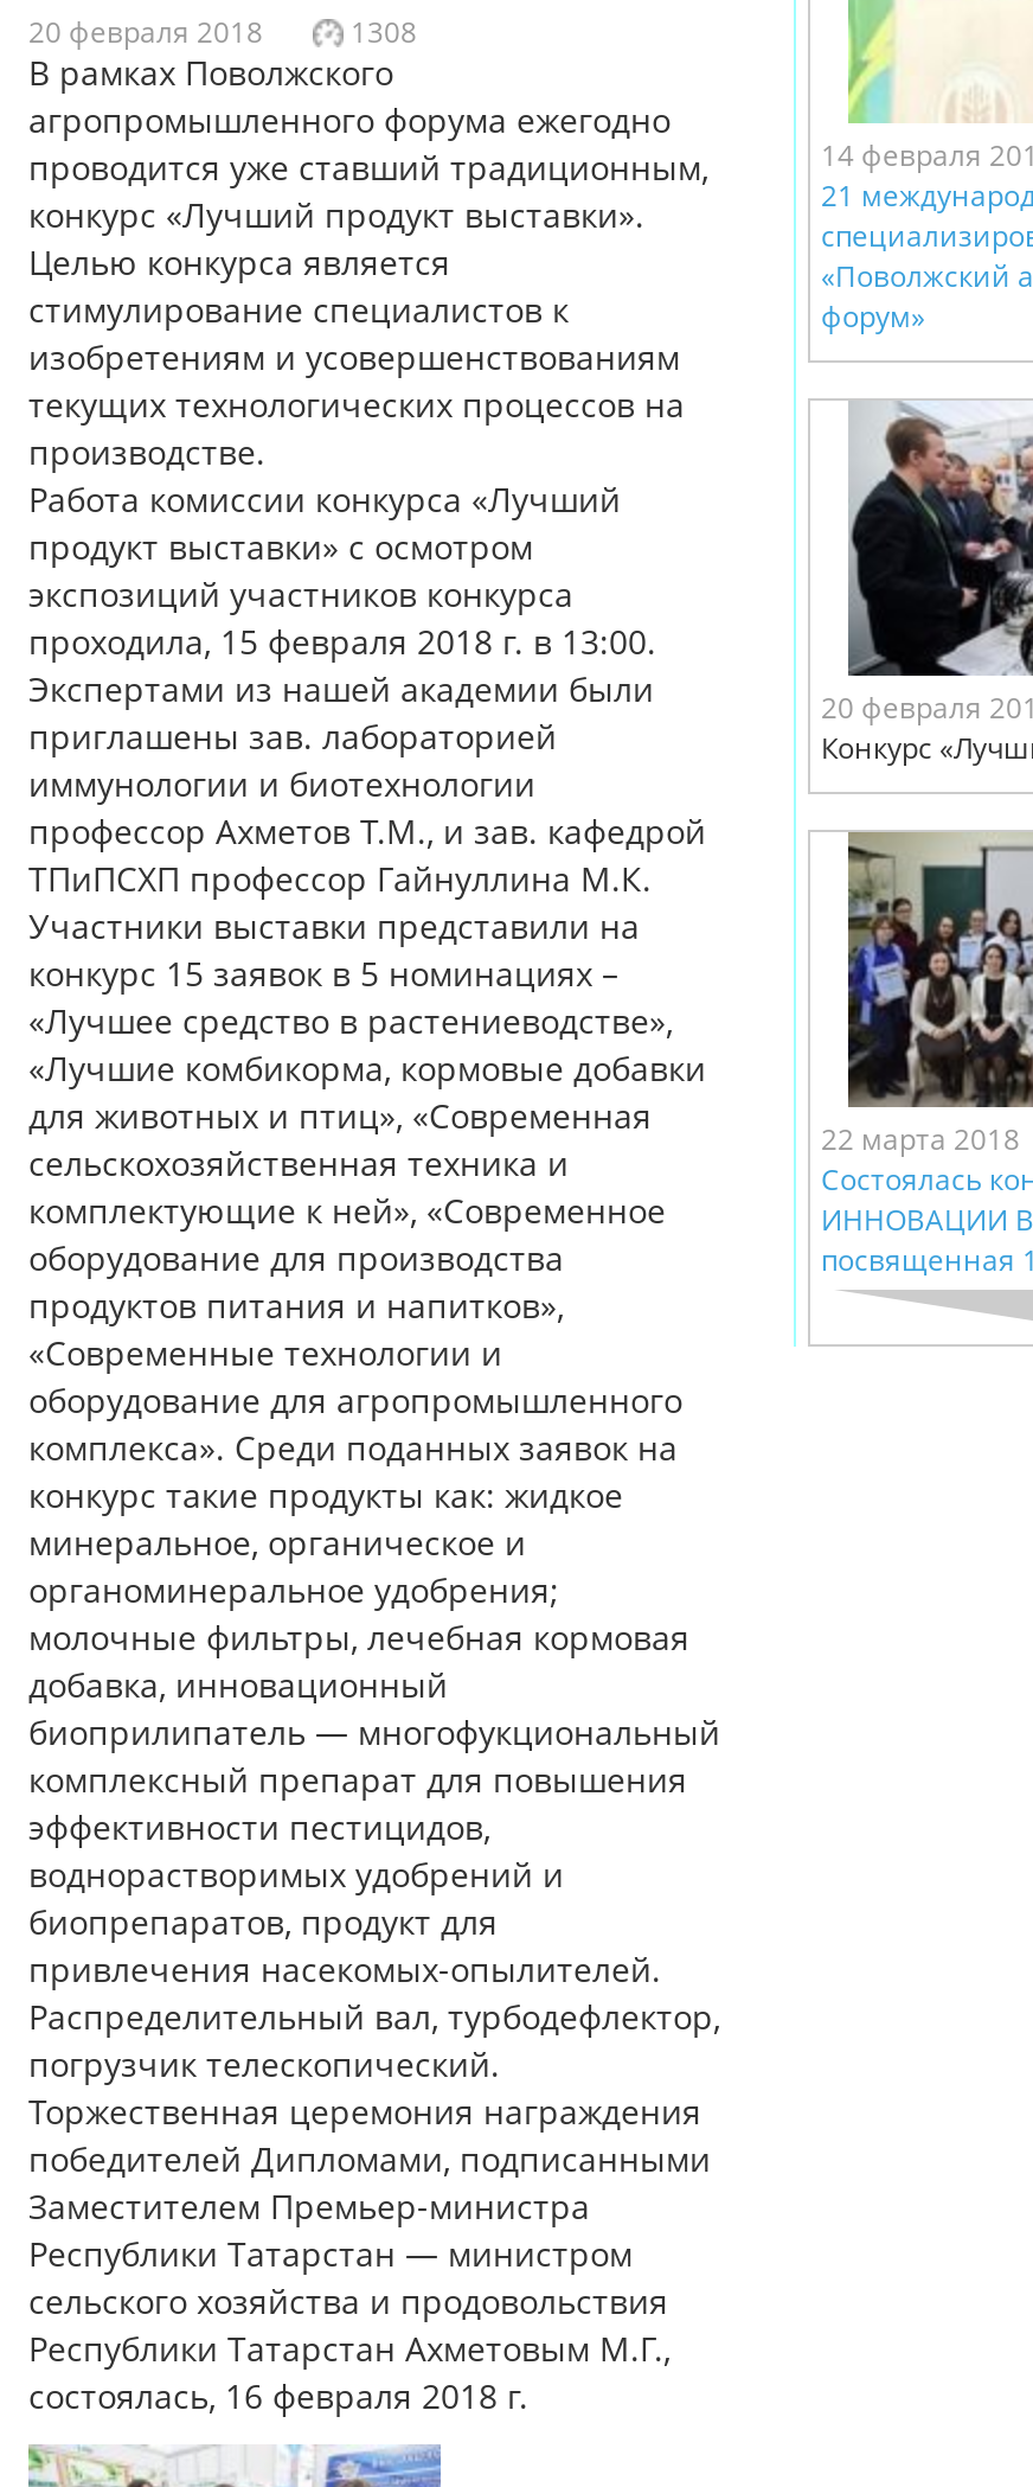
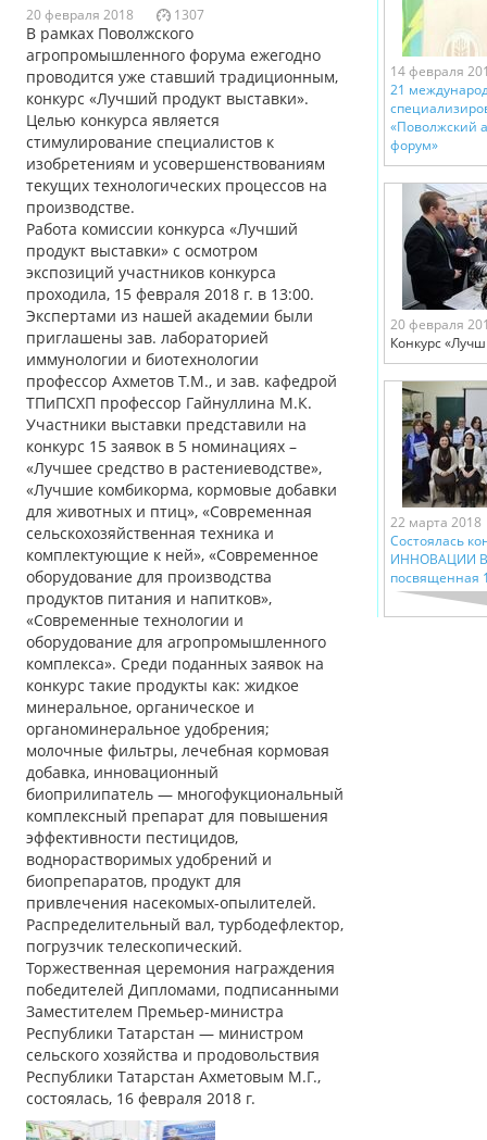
[351,12,417,52] 1308 -> [174,5,204,24] 1307

